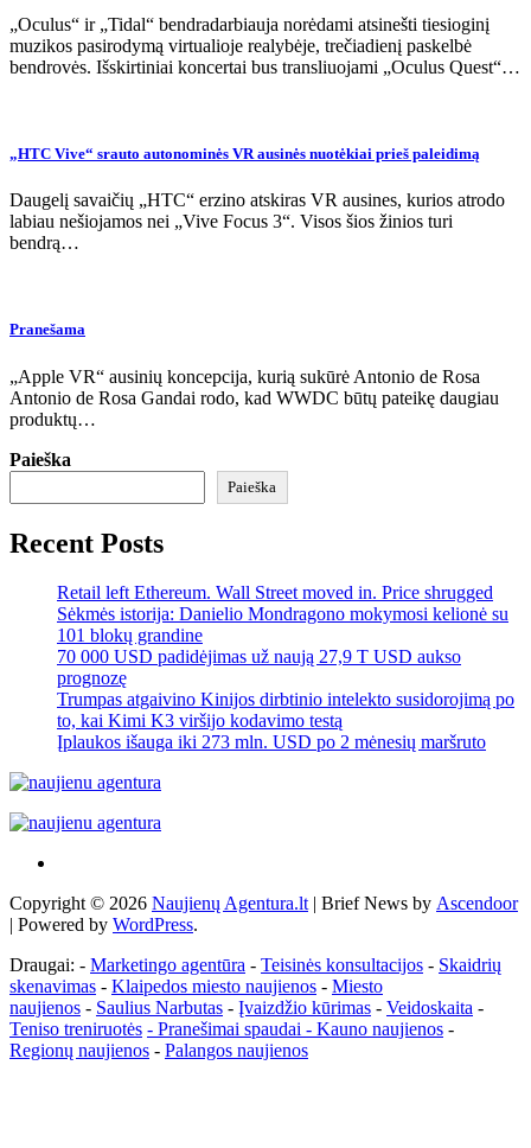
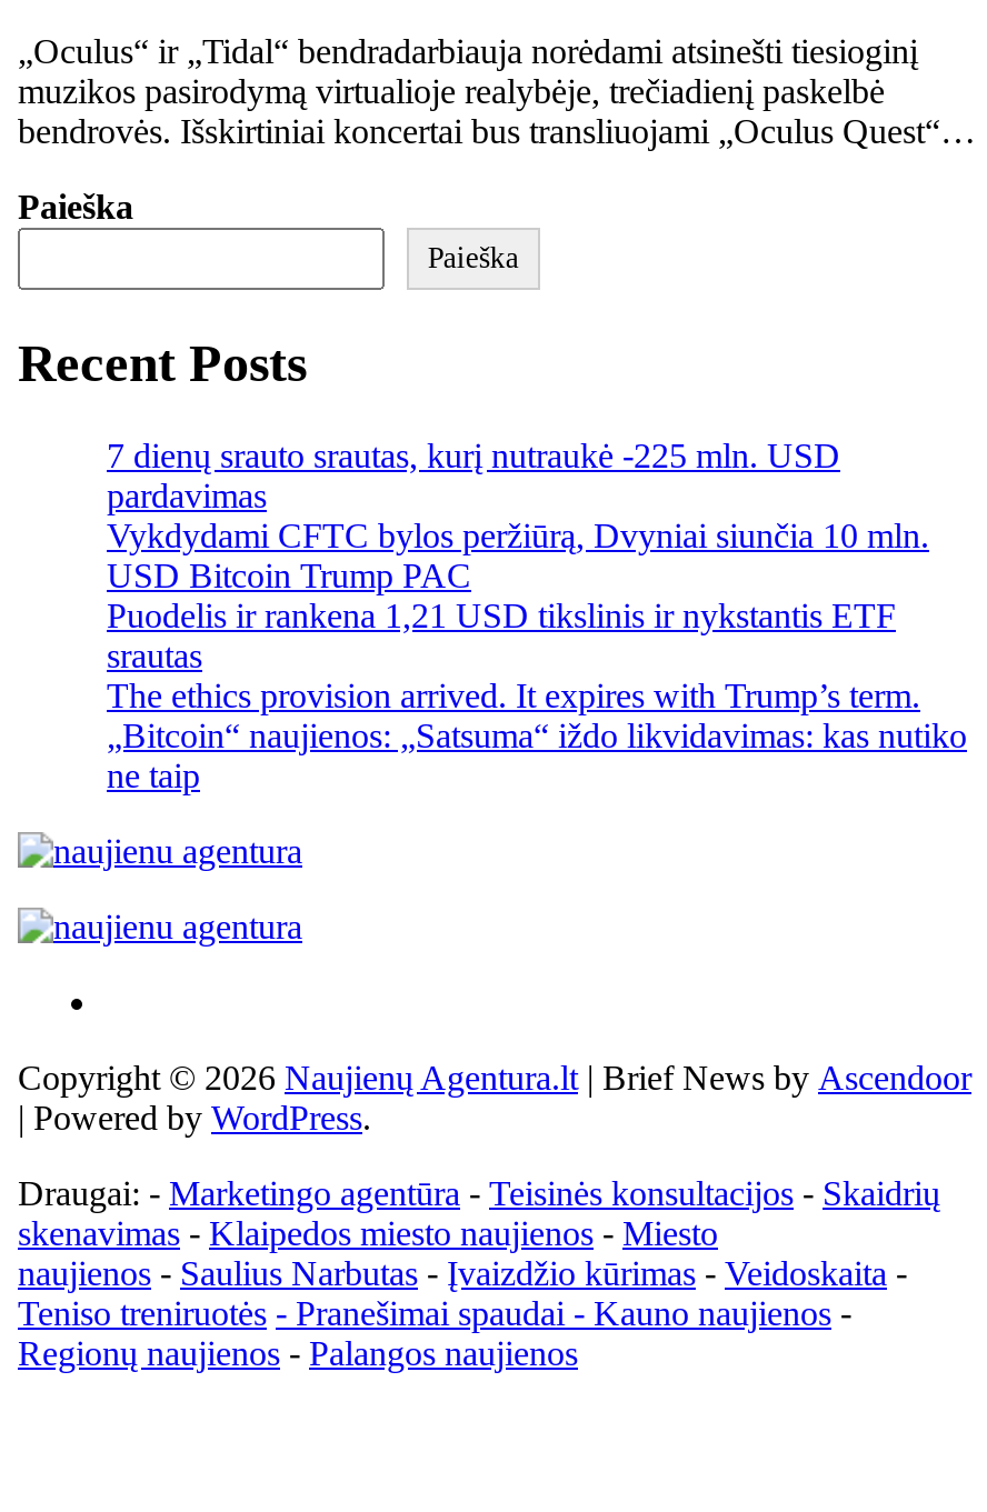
[9,145,505,253] „HTC Vive“ srauto autonominės VR ausinės nuotėkiai prieš paleidimą | Daugelį savaičių „HTC“ erzino atskiras VR ausines, kurios atrodo | labiau nešiojamos nei „Vive Focus 3“. Visos šios žinios turi | bendrą… -> none
[9,321,499,429] Pranešama | „Apple VR“ ausinių koncepcija, kurią sukūrė Antonio de Rosa | Antonio de Rosa Gandai rodo, kad WWDC būtų pateikę daugiau | produktų… -> none
moved [9,449,277,558] -> [18,187,519,391]: Paieška | Paieška | Recent Posts
[57,583,514,752] Retail left Ethereum. Wall Street moved in. Price shrugged | Sėkmės istorija: Danielio Mondragono mokymosi kelionė su | 101 blokų grandine | 70 000 USD padidėjimas už naują 27,9 T USD aukso | prognozę | Trumpas atgaivino Kinijos dirbtinio intelekto susidorojimą po | to, kai Kimi K3 viršijo kodavimo testą | Įplaukos išauga iki 273 mln. USD po 2 mėnesių maršruto -> [107,437,967,795] 7 dienų srauto srautas, kurį nutraukė -225 mln. USD | pardavimas | Vykdydami CFTC bylos peržiūrą, Dvyniai siunčia 10 mln. | USD Bitcoin Trump PAC | Puodelis ir rankena 1,21 USD tikslinis ir nykstantis ETF | srautas | The ethics provision arrived. It expires with Trump’s term. | „Bitcoin“ naujienos: „Satsuma“ iždo likvidavimas: kas nutiko | ne taip

